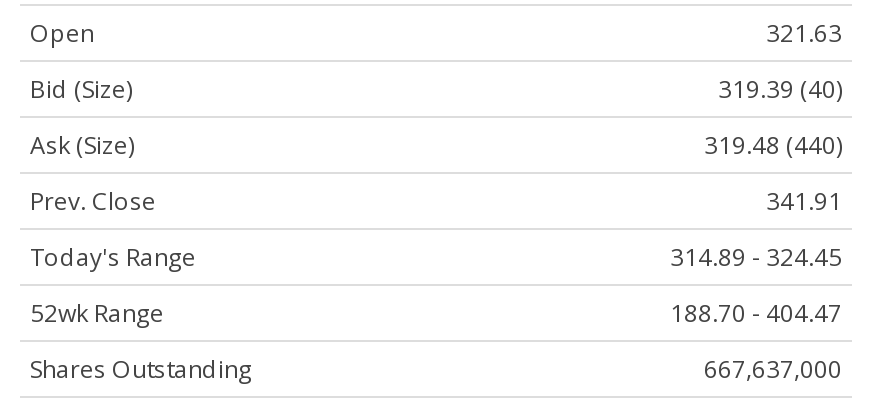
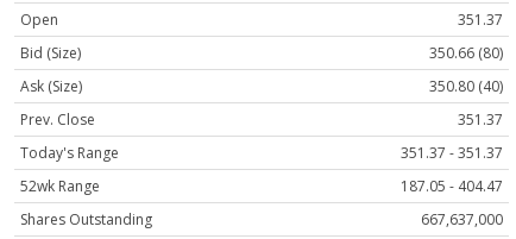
[766,17,842,51] 321.63 -> [458,10,503,30] 351.37
[718,73,842,107] 319.39 (40) -> [429,43,503,63] 350.66 (80)
[704,129,842,163] 319.48 (440) -> [429,77,503,97] 350.80 (40)
[766,185,842,219] 341.91 -> [458,110,503,130] 351.37
[670,241,842,275] 314.89 - 324.45 -> [401,143,503,163] 351.37 - 351.37
[670,297,842,331] 188.70 - 404.47 -> [401,176,503,197] 187.05 - 404.47

